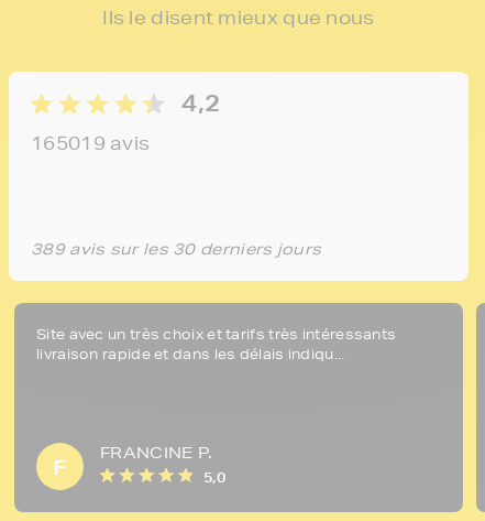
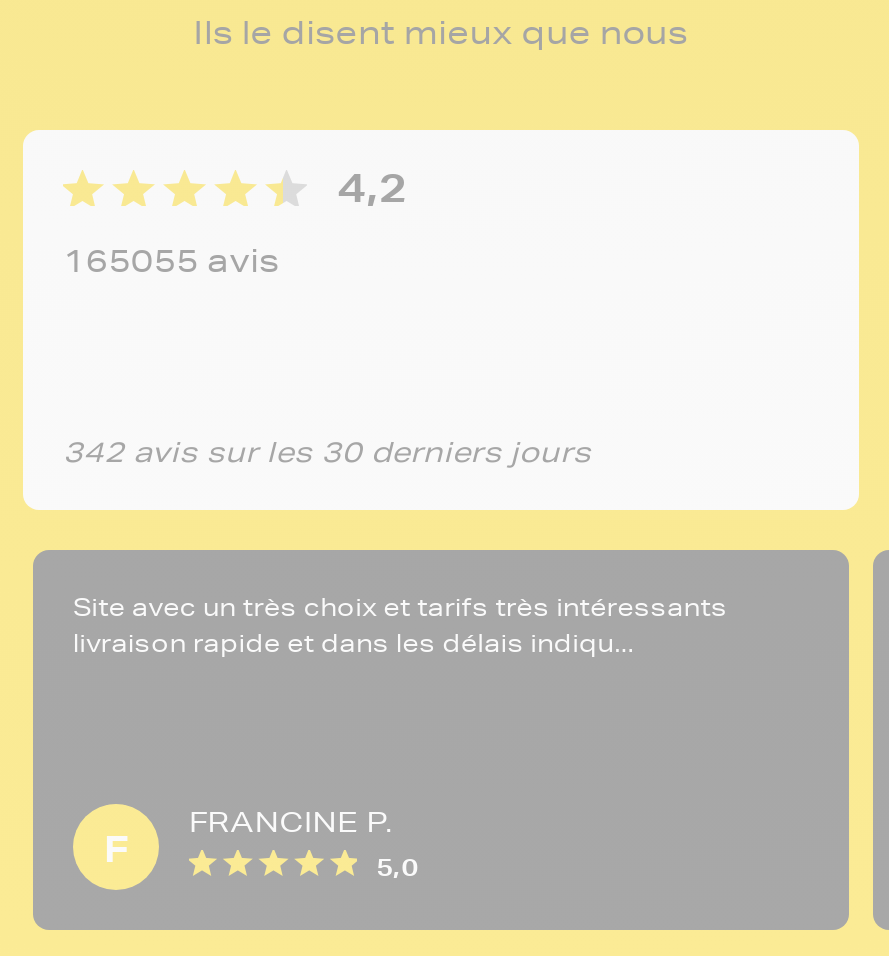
[31,131,150,154] 165019 avis -> [63,238,280,280] 165055 avis
[31,239,321,259] 389 avis sur les 30 derniers jours -> [63,434,591,470] 342 avis sur les 30 derniers jours

